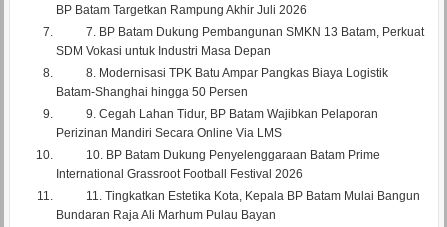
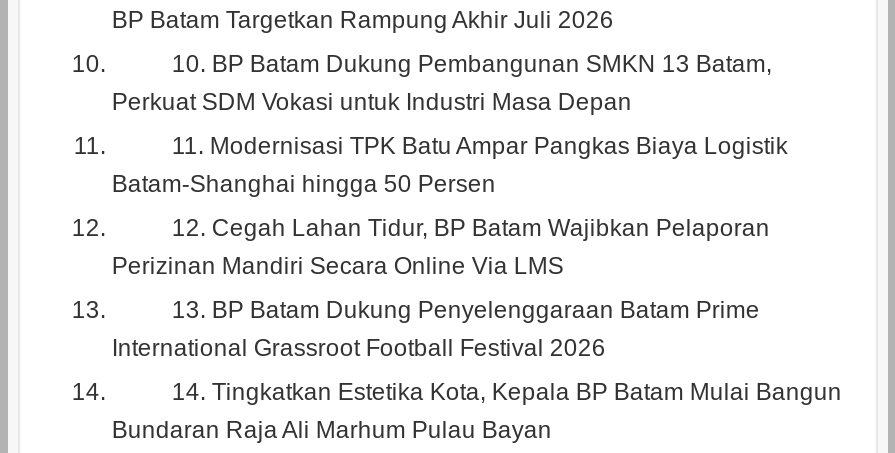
[56,25,424,58] 7. BP Batam Dukung Pembangunan SMKN 13 Batam, Perkuat | SDM Vokasi untuk Industri Masa Depan -> [112,50,772,116] 10. BP Batam Dukung Pembangunan SMKN 13 Batam, | Perkuat SDM Vokasi untuk Industri Masa Depan
[86,66,388,80] 8. Modernisasi TPK Batu Ampar Pangkas Biaya Logistik -> [172,132,788,160] 11. Modernisasi TPK Batu Ampar Pangkas Biaya Logistik
[86,107,378,121] 9. Cegah Lahan Tidur, BP Batam Wajibkan Pelaporan -> [172,214,770,242] 12. Cegah Lahan Tidur, BP Batam Wajibkan Pelaporan
[86,148,380,162] 10. BP Batam Dukung Penyelenggaraan Batam Prime -> [172,296,760,324] 13. BP Batam Dukung Penyelenggaraan Batam Prime
[86,189,420,203] 11. Tingkatkan Estetika Kota, Kepala BP Batam Mulai Bangun -> [172,378,842,406] 14. Tingkatkan Estetika Kota, Kepala BP Batam Mulai Bangun

